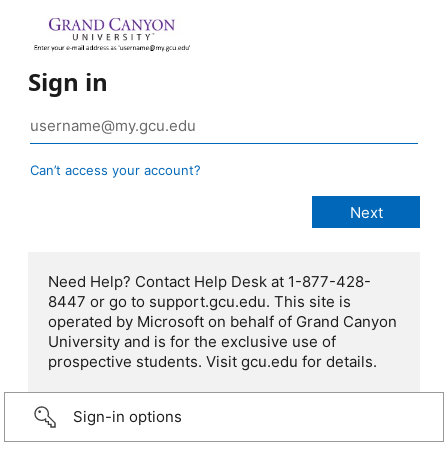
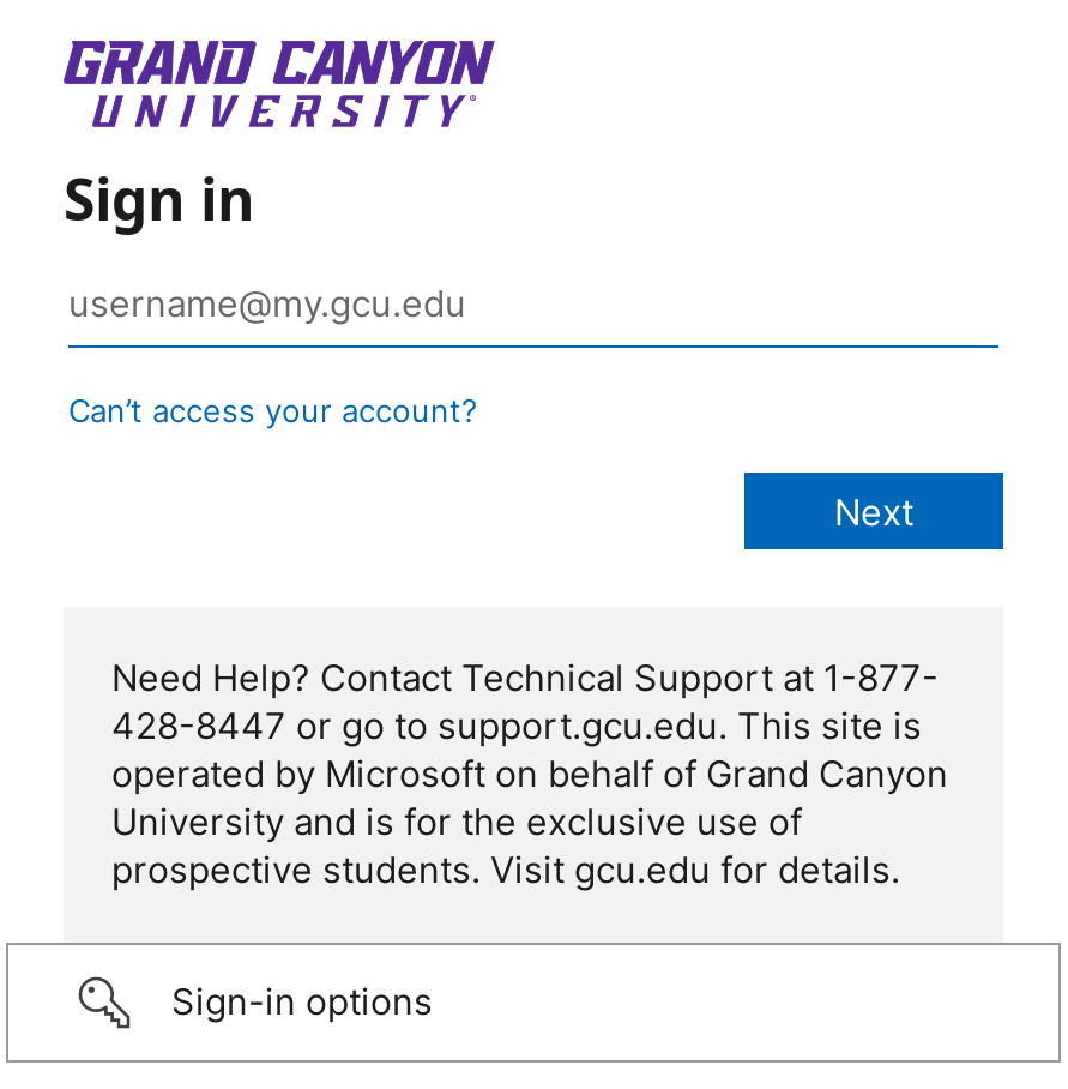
[28,16,207,52] [image] -> [61,38,497,130] [image]
[48,272,371,291] Need Help? Contact Help Desk at 1-877-428- -> [111,655,939,701] Need Help? Contact Technical Support at 1-877-
[48,292,351,311] 8447 or go to support.gcu.edu. This site is -> [111,703,922,749] 428-8447 or go to support.gcu.edu. This site is

